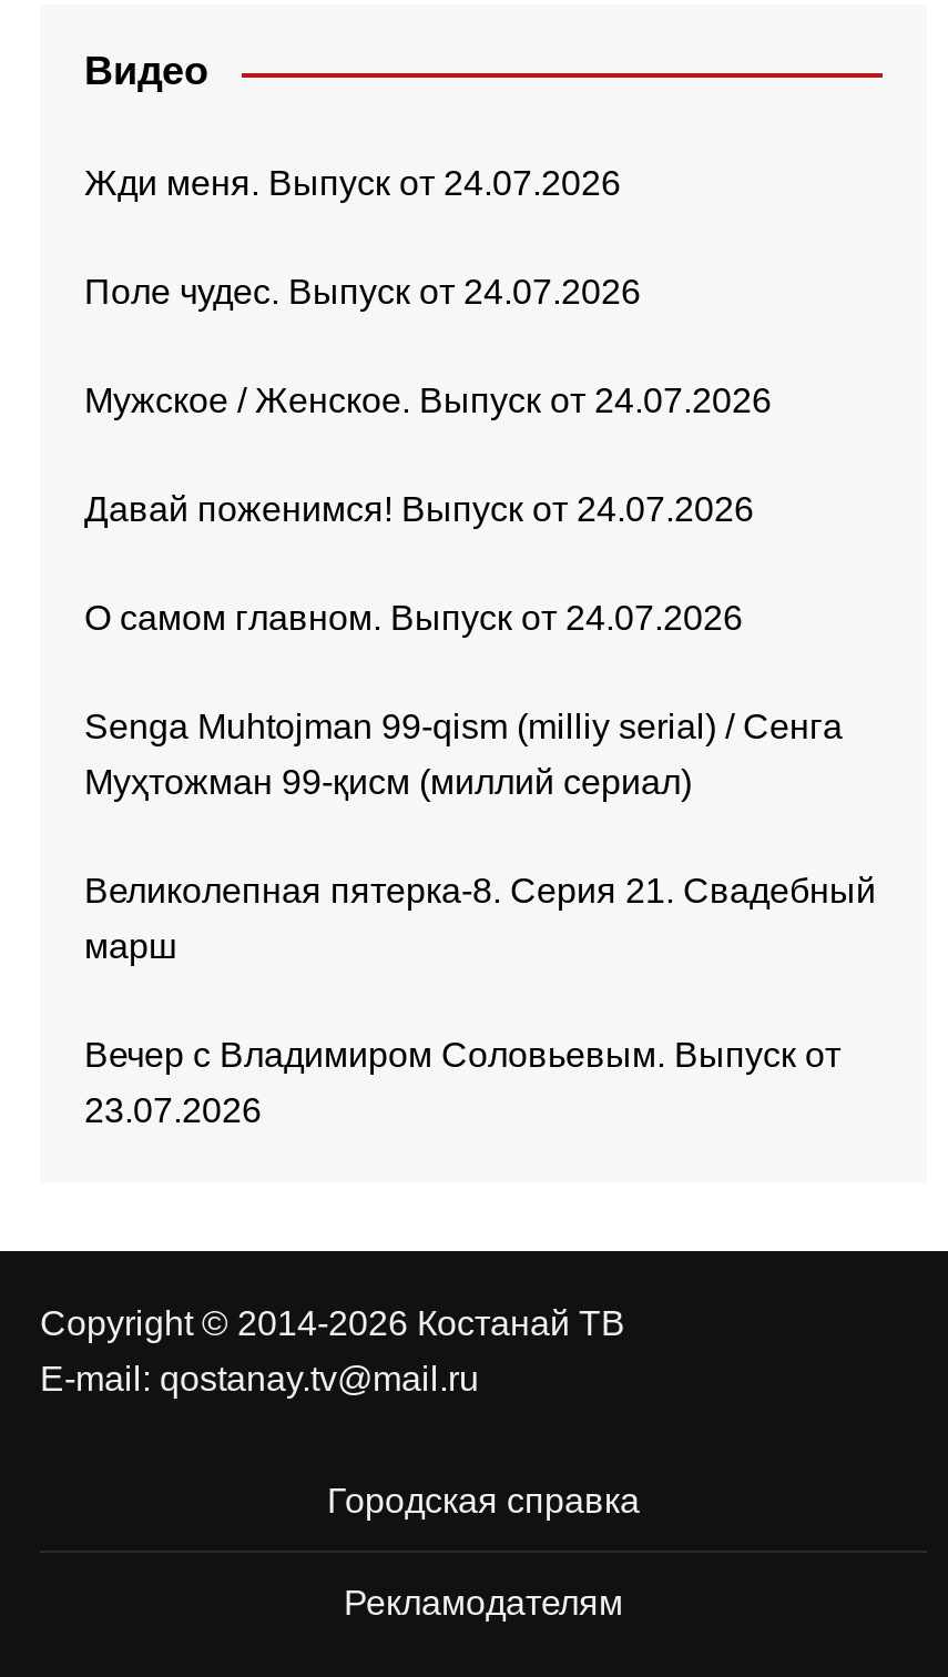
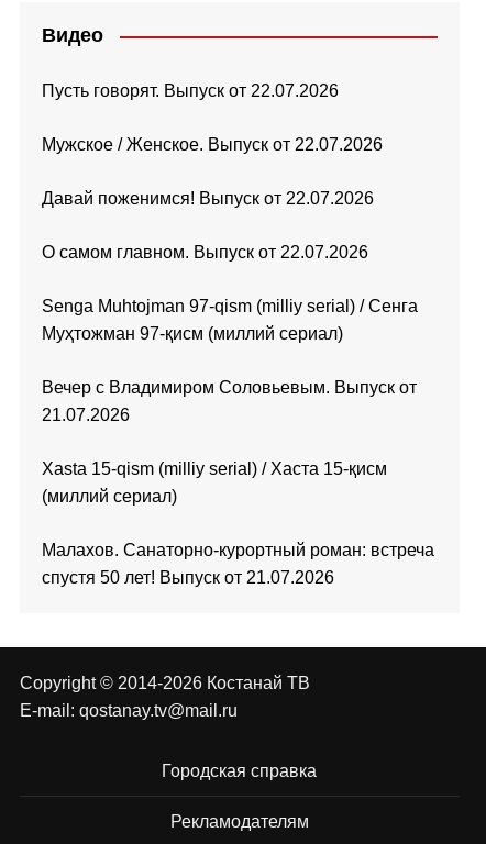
[84,164,876,965] Жди меня. Выпуск от 24.07.2026 | Поле чудес. Выпуск от 24.07.2026 | Мужское / Женское. Выпуск от 24.07.2026 | Давай поженимся! Выпуск от 24.07.2026 | О самом главном. Выпуск от 24.07.2026 | Senga Muhtojman 99-qism (milliy serial) / Сенга | Муҳтожман 99-қисм (миллий сериал) | Великолепная пятерка-8. Серия 21. Свадебный | марш -> [42,81,418,343] Пусть говорят. Выпуск от 22.07.2026 | Мужское / Женское. Выпуск от 22.07.2026 | Давай поженимся! Выпуск от 22.07.2026 | О самом главном. Выпуск от 22.07.2026 | Senga Muhtojman 97-qism (milliy serial) / Сенга | Муҳтожман 97-қисм (миллий сериал)
moved [84,1036,840,1074] -> [42,378,417,397]: Вечер с Владимиром Соловьевым. Выпуск от
[84,1092,262,1129] 23.07.2026 -> [42,406,434,587] 21.07.2026 | Xasta 15-qism (milliy serial) / Хаста 15-қисм | (миллий сериал) | Малахов. Санаторно-курортный роман: встреча | спустя 50 лет! Выпуск от 21.07.2026

